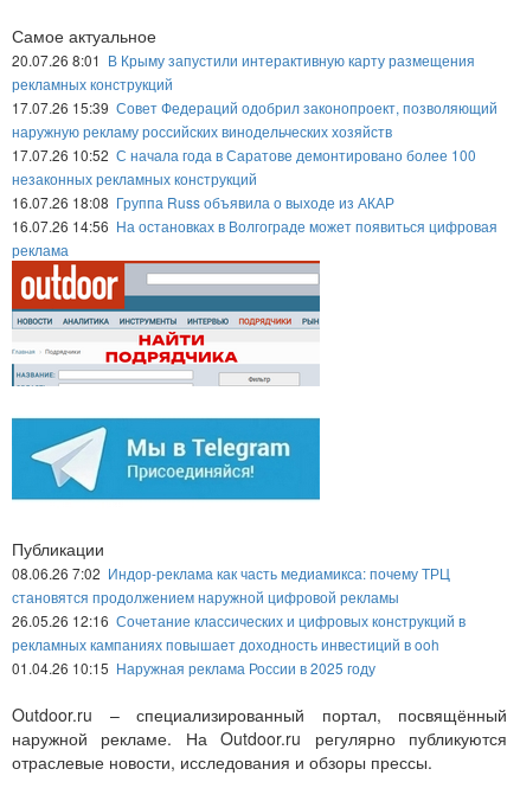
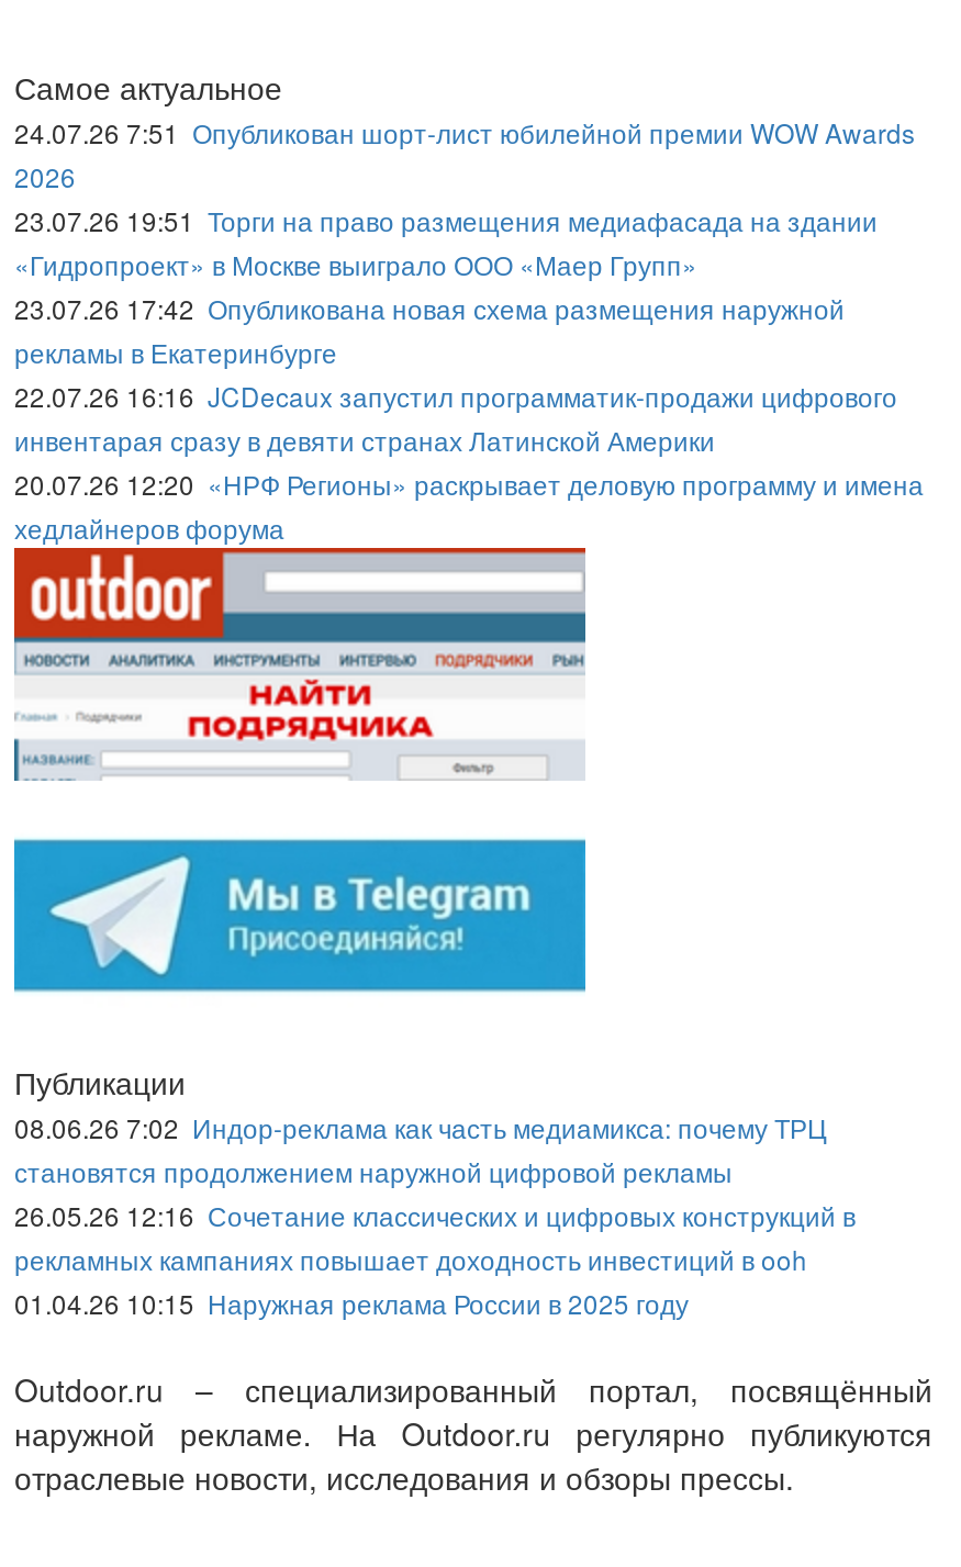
[12,50,497,259] 20.07.26 8:01 В Крыму запустили интерактивную карту размещения | рекламных конструкций | 17.07.26 15:39 Совет Федераций одобрил законопроект, позволяющий | наружную рекламу российских винодельческих хозяйств | 17.07.26 10:52 С начала года в Саратове демонтировано более 100 | незаконных рекламных конструкций | 16.07.26 18:08 Группа Russ объявила о выходе из АКАР | 16.07.26 14:56 На остановках в Волгограде может появиться цифровая | реклама -> [14,113,924,546] 24.07.26 7:51 Опубликован шорт-лист юбилейной премии WOW Awards | 2026 | 23.07.26 19:51 Торги на право размещения медиафасада на здании | «Гидропроект» в Москве выиграло ООО «Маер Групп» | 23.07.26 17:42 Опубликована новая схема размещения наружной | рекламы в Екатеринбурге | 22.07.26 16:16 JCDecaux запустил программатик-продажи цифрового | инвентарая сразу в девяти странах Латинской Америки | 20.07.26 12:20 «НРФ Регионы» раскрывает деловую программу и имена | хедлайнеров форума

